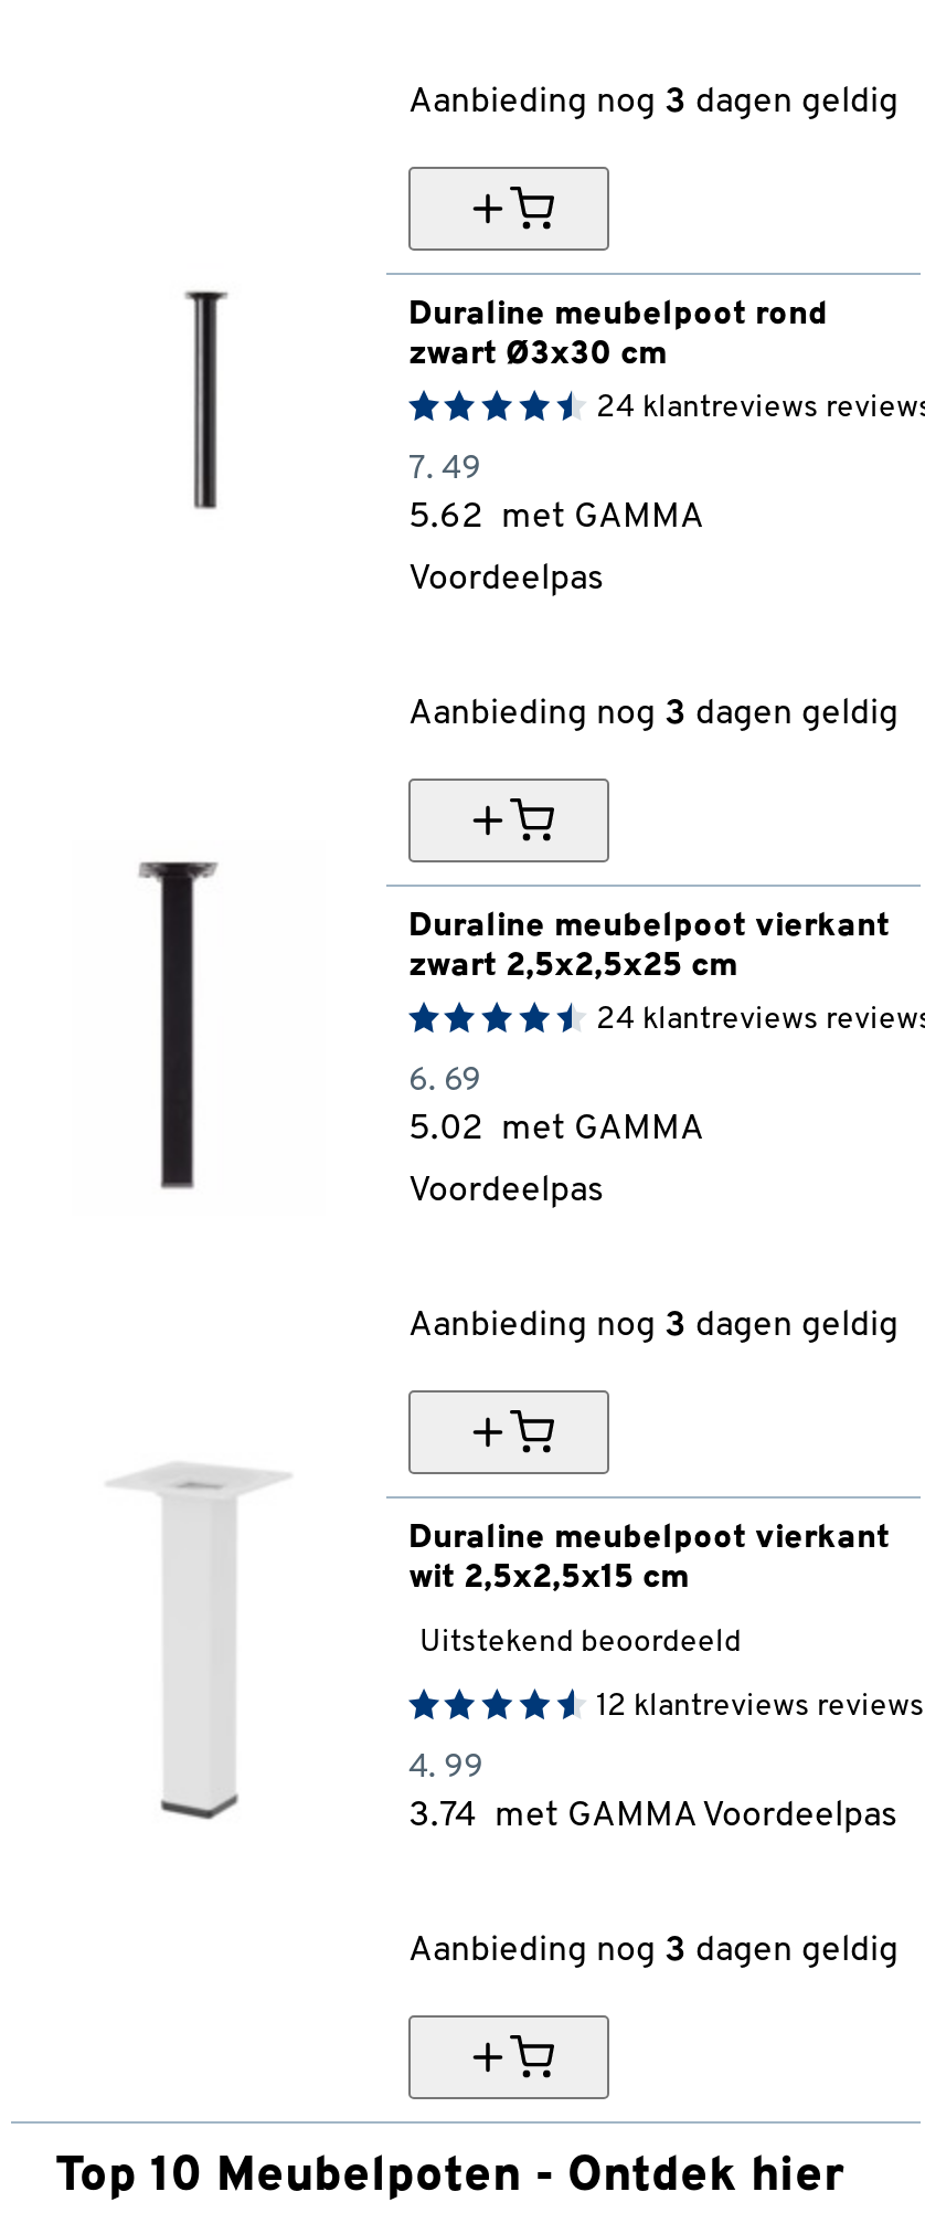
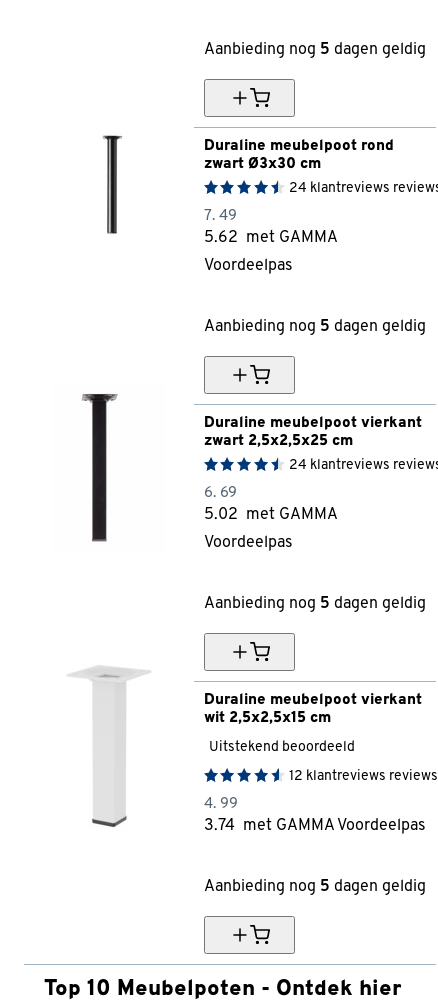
[408,85,899,120] Aanbieding nog 3 dagen geldig -> [204,42,426,58] Aanbieding nog 5 dagen geldig
[408,697,899,732] Aanbieding nog 3 dagen geldig -> [204,319,426,335] Aanbieding nog 5 dagen geldig
[408,1309,899,1344] Aanbieding nog 3 dagen geldig -> [204,596,426,612] Aanbieding nog 5 dagen geldig
[408,1934,899,1969] Aanbieding nog 3 dagen geldig -> [204,879,426,895] Aanbieding nog 5 dagen geldig

